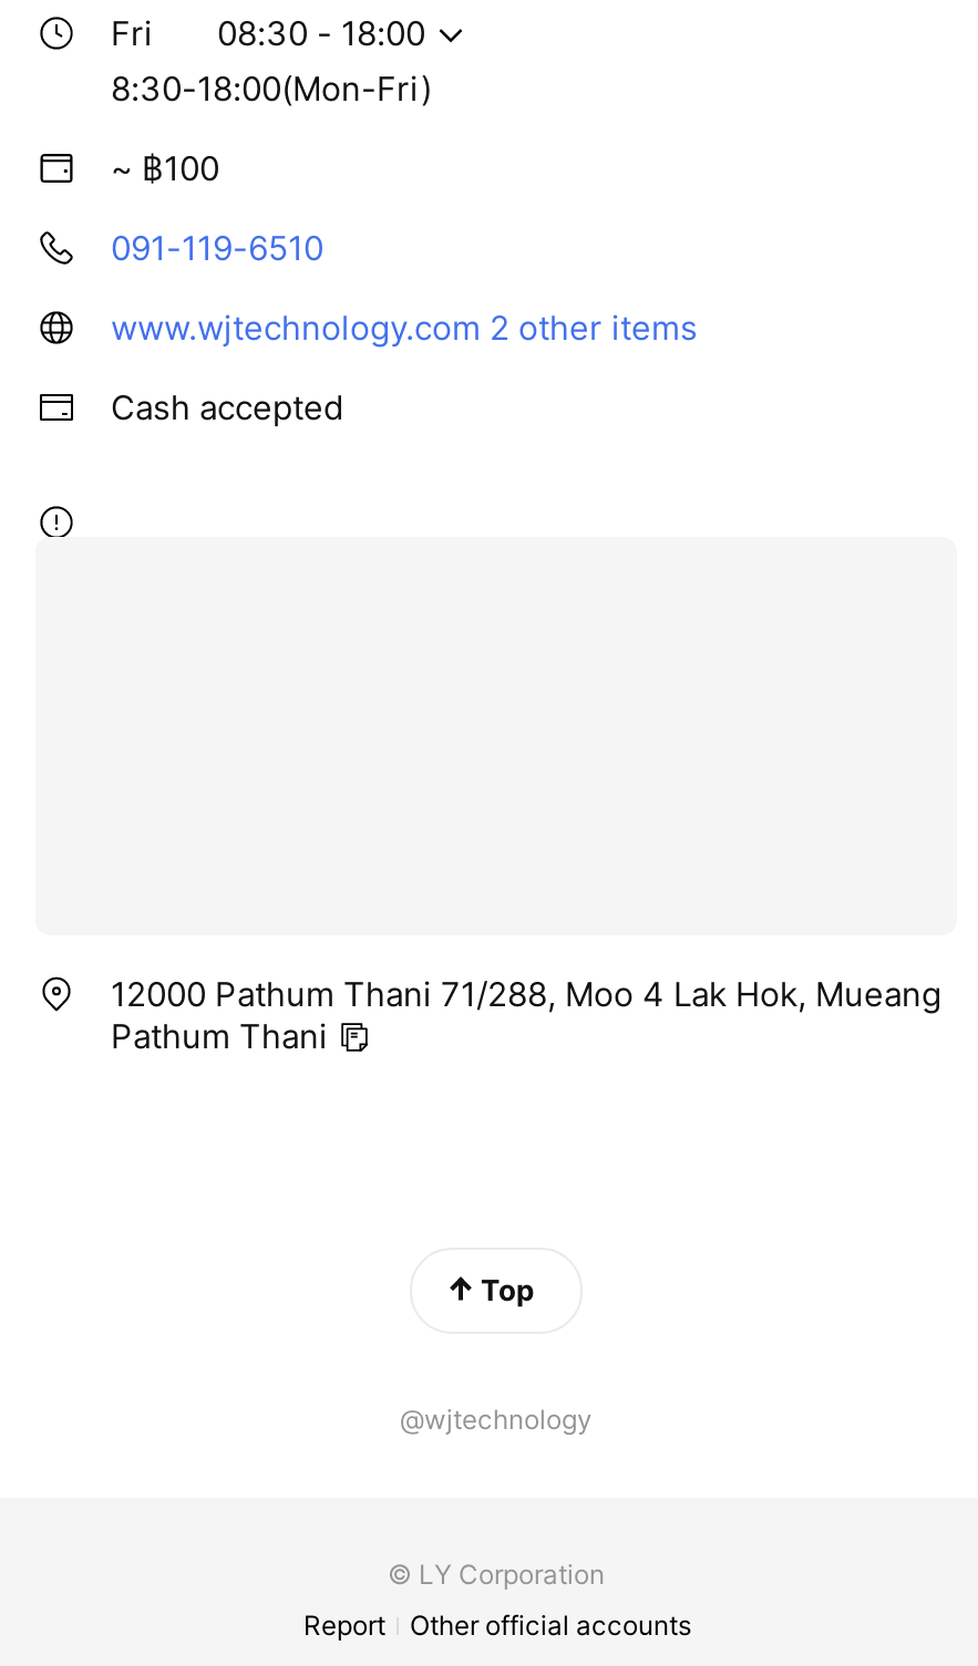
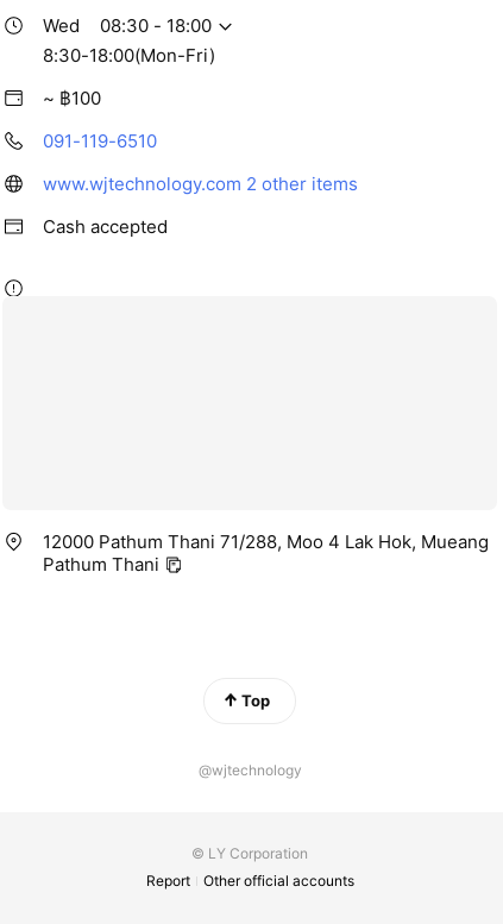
[111,12,153,54] Fri -> [43,14,80,37] Wed

